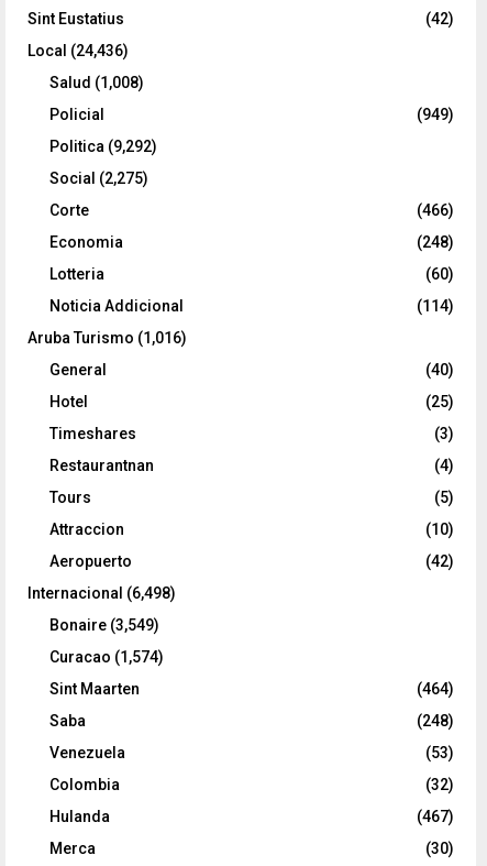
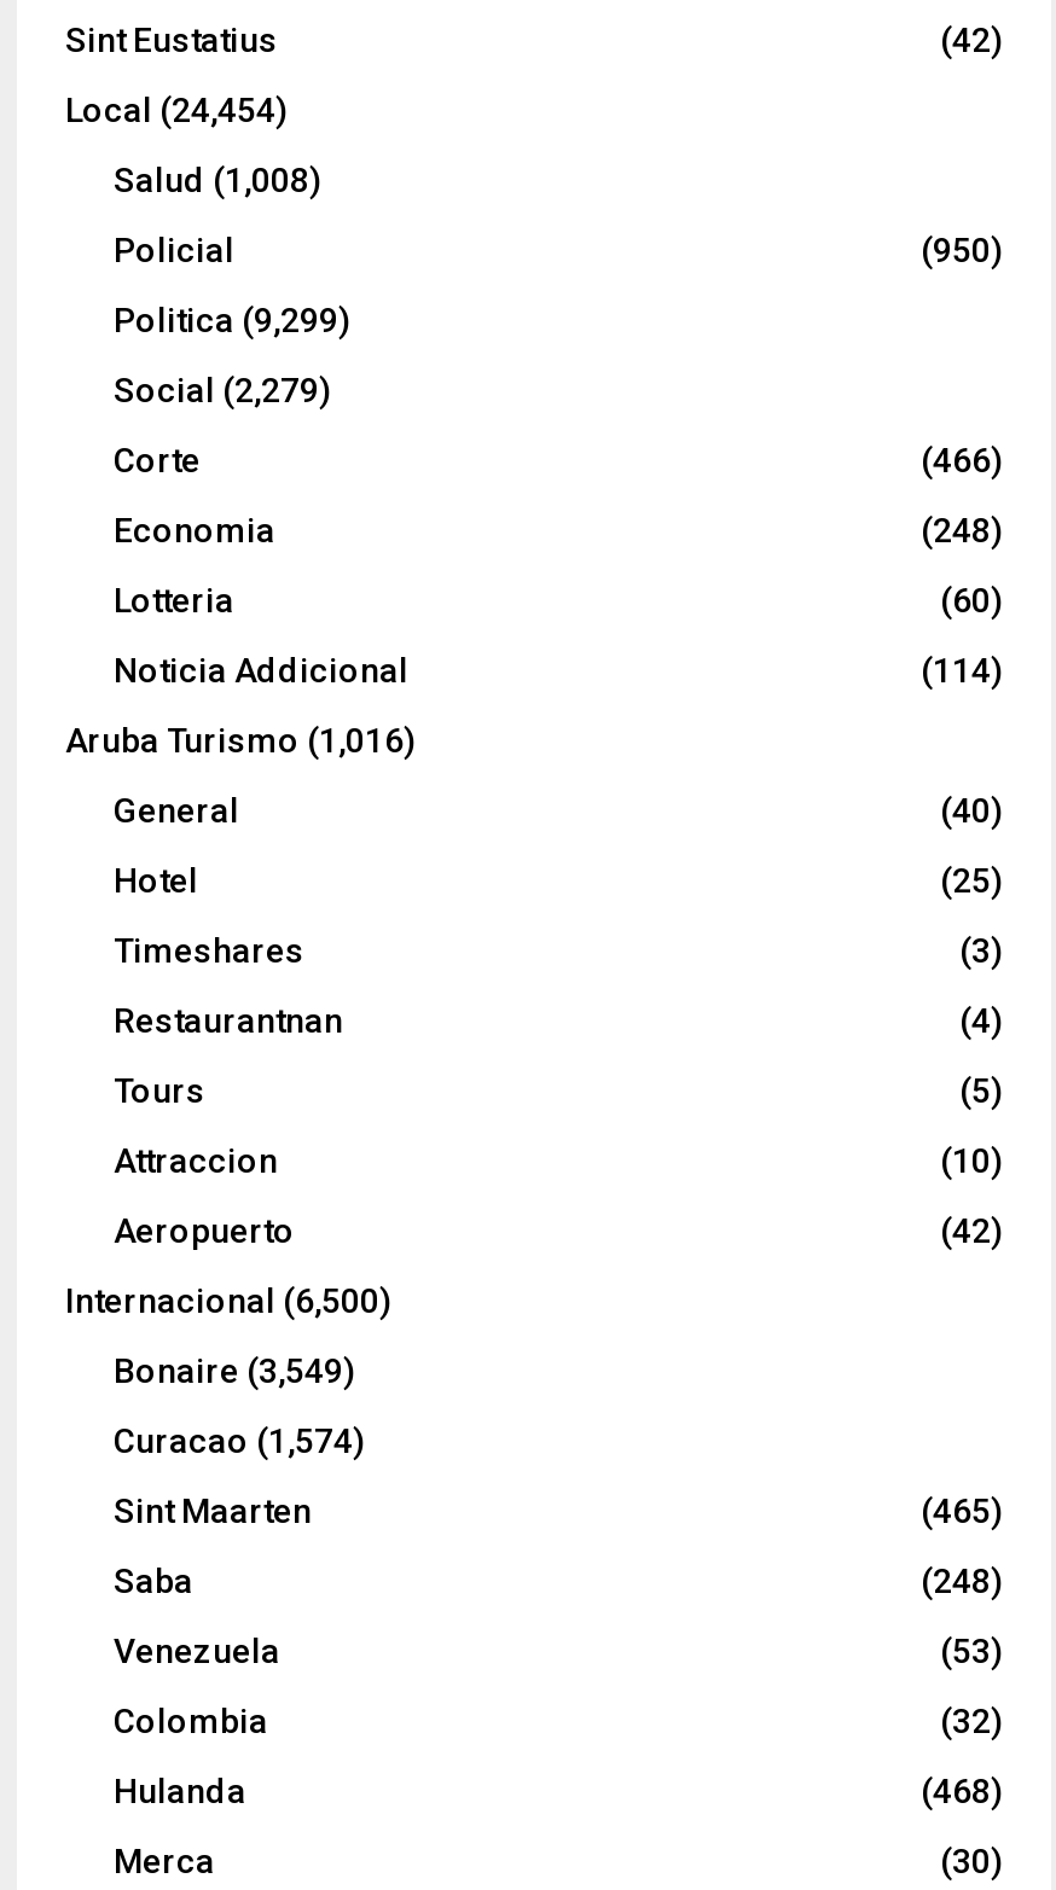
[27,41,129,59] Local (24,436) -> [65,90,288,128] Local (24,454)
[417,105,454,123] (949) -> [921,230,1003,268] (950)
[49,137,157,155] Politica (9,292) -> [114,300,350,338] Politica (9,299)
[49,169,148,187] Social (2,275) -> [114,370,331,408] Social (2,279)
[27,584,176,601] Internacional (6,498) -> [65,1280,391,1319] Internacional (6,500)
[417,680,454,697] (464) -> [921,1491,1003,1529] (465)
[417,807,454,825] (467) -> [921,1771,1003,1809] (468)

